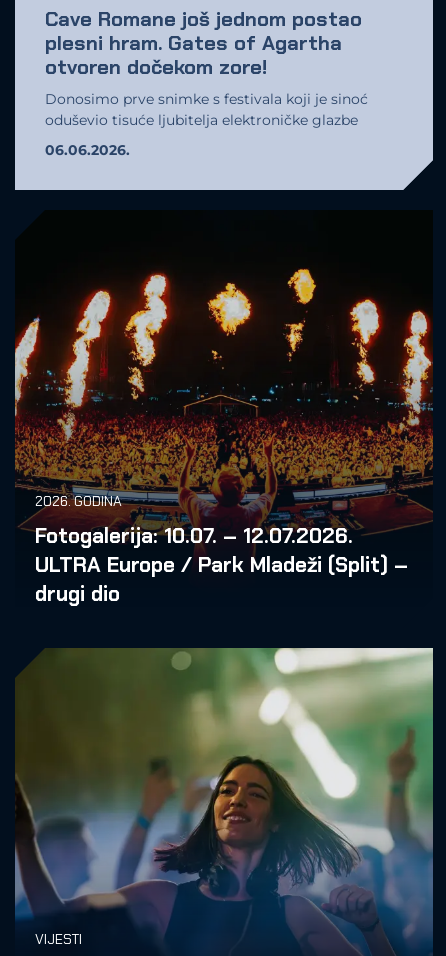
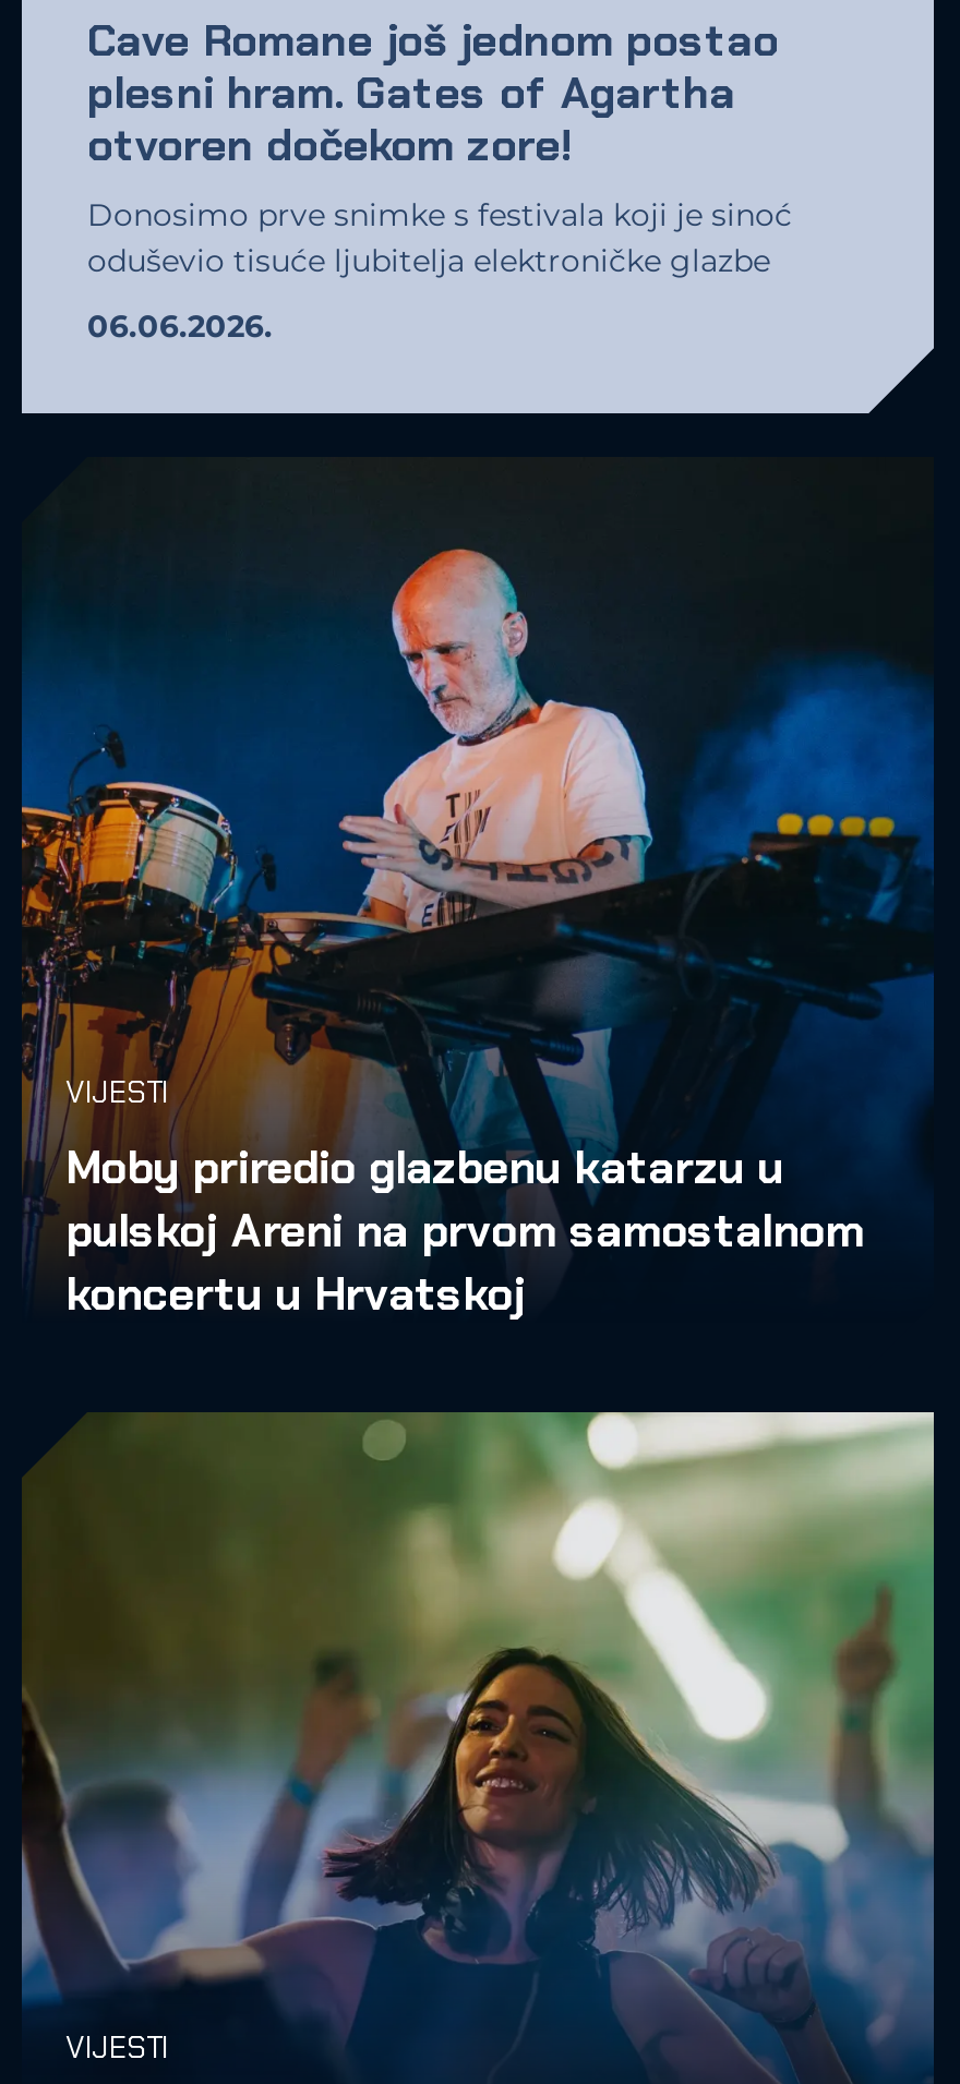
[14,212,434,607] [image] | 2026. GODINA | Fotogalerija: 10.07. – 12.07.2026. | ULTRA Europe / Park Mladeži (Split) – | drugi dio -> [20,463,934,1323] [image] | VIJESTI | Moby priredio glazbenu katarzu u | pulskoj Areni na prvom samostalnom | koncertu u Hrvatskoj

